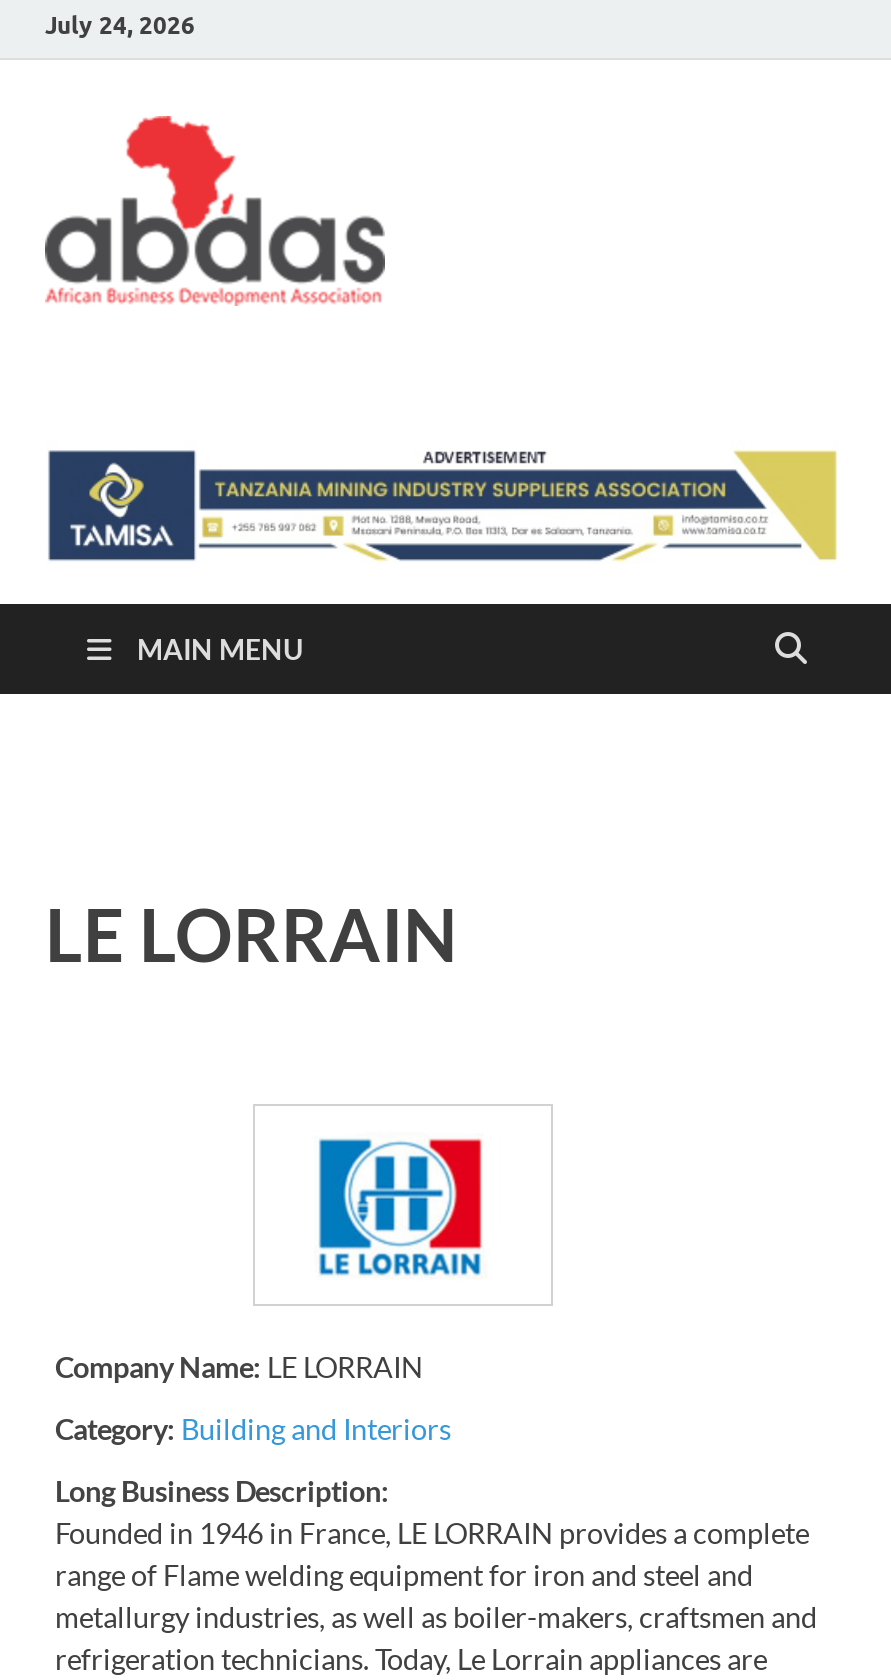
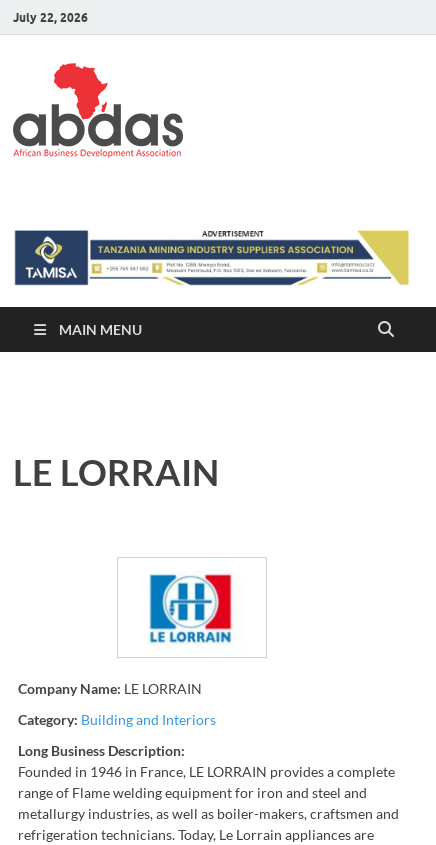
[45,9,195,39] July 24, 2026 -> [13,9,88,24] July 22, 2026

